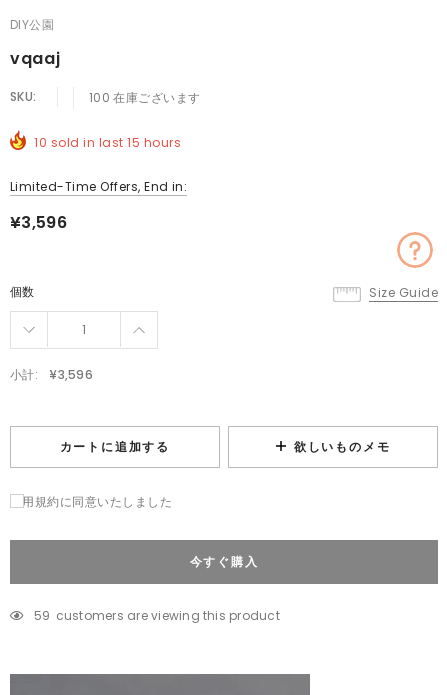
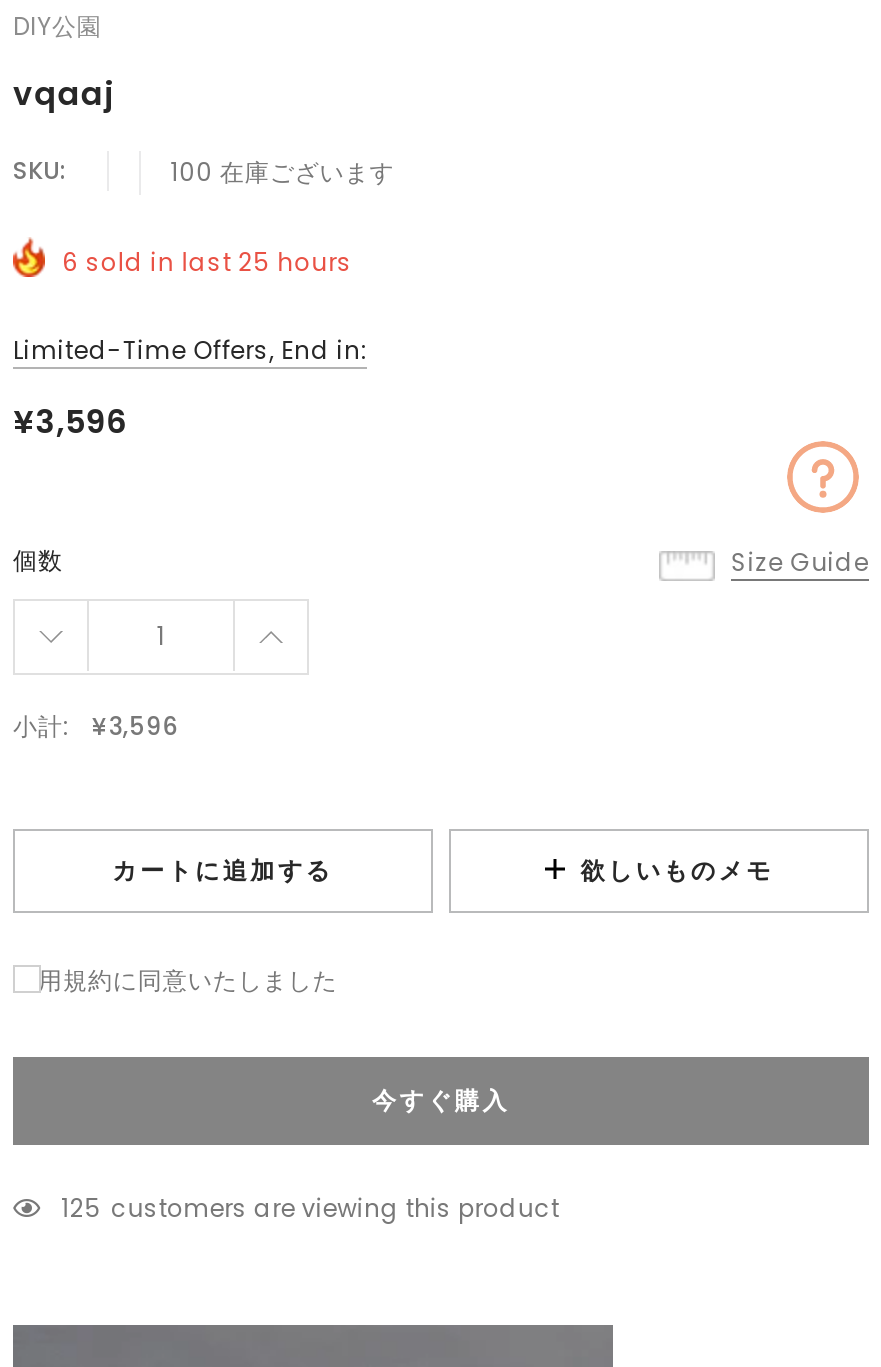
[34,133,181,150] 10 sold in last 15 hours -> [62,244,352,278] 6 sold in last 25 hours
[34,607,280,624] 59 customers are viewing this product -> [61,1190,559,1224] 125 customers are viewing this product

